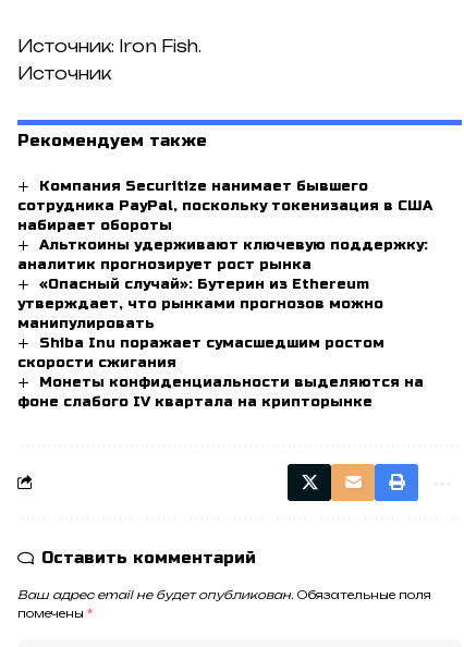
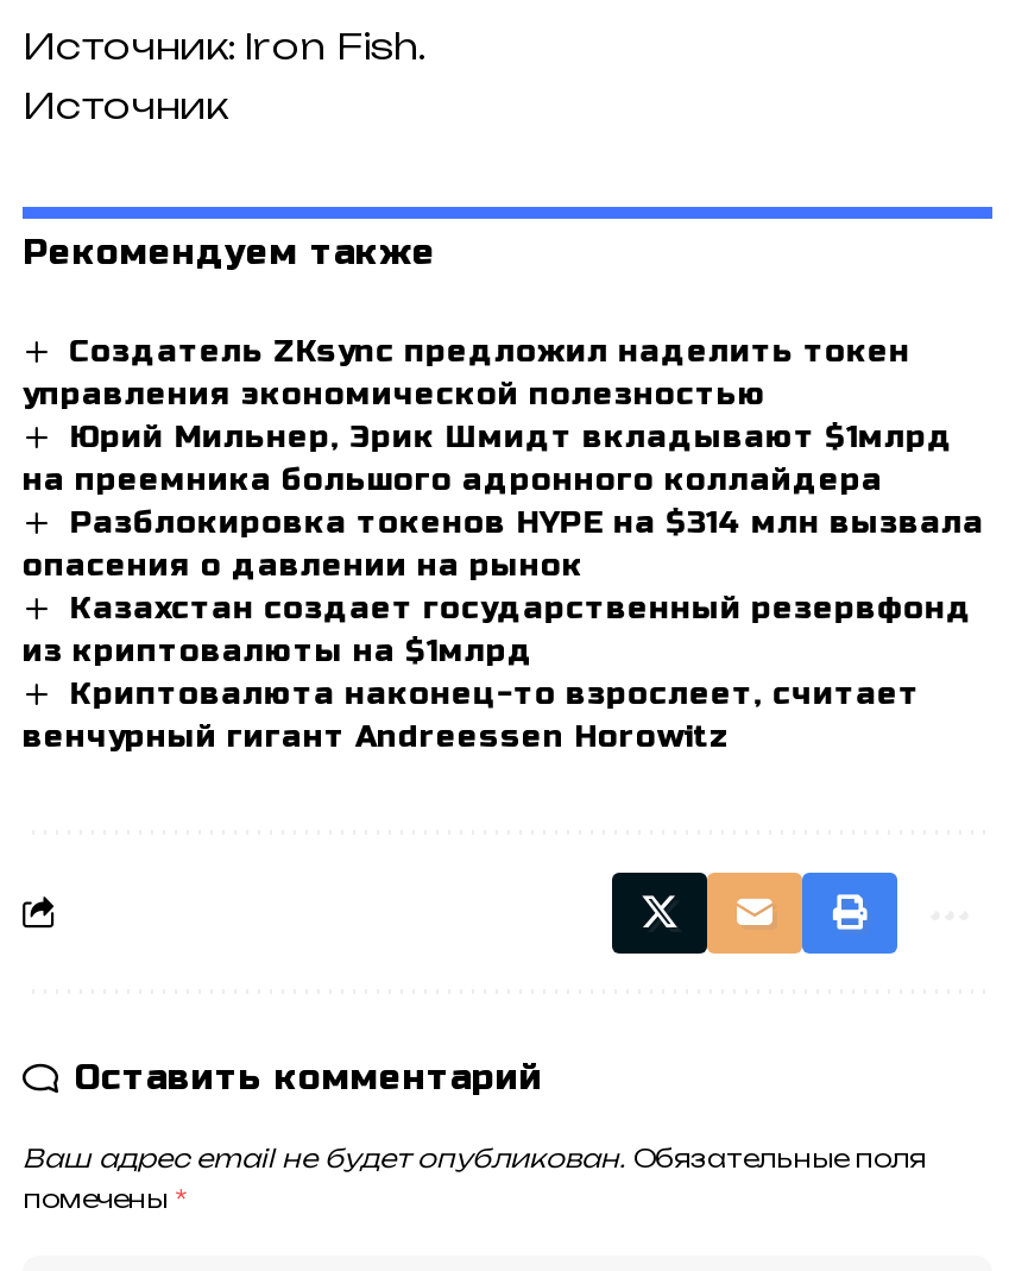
[17,177,432,411] Компания Securitize нанимает бывшего | сотрудника PayPal, поскольку токенизация в США | набирает обороты | Альткоины удерживают ключевую поддержку: | аналитик прогнозирует рост рынка | «Опасный случай»: Бутерин из Ethereum | утверждает, что рынками прогнозов можно | манипулировать | Shiba Inu поражает сумасшедшим ростом | скорости сжигания | Монеты конфиденциальности выделяются на | фоне слабого IV квартала на крипторынке -> [23,333,984,757] Создатель ZKsync предложил наделить токен | управления экономической полезностью | Юрий Мильнер, Эрик Шмидт вкладывают $1млрд | на преемника большого адронного коллайдера | Разблокировка токенов HYPE на $314 млн вызвала | опасения о давлении на рынок | Казахстан создает государственный резервфонд | из криптовалюты на $1млрд | Криптовалюта наконец-то взрослеет, считает | венчурный гигант Andreessen Horowitz

